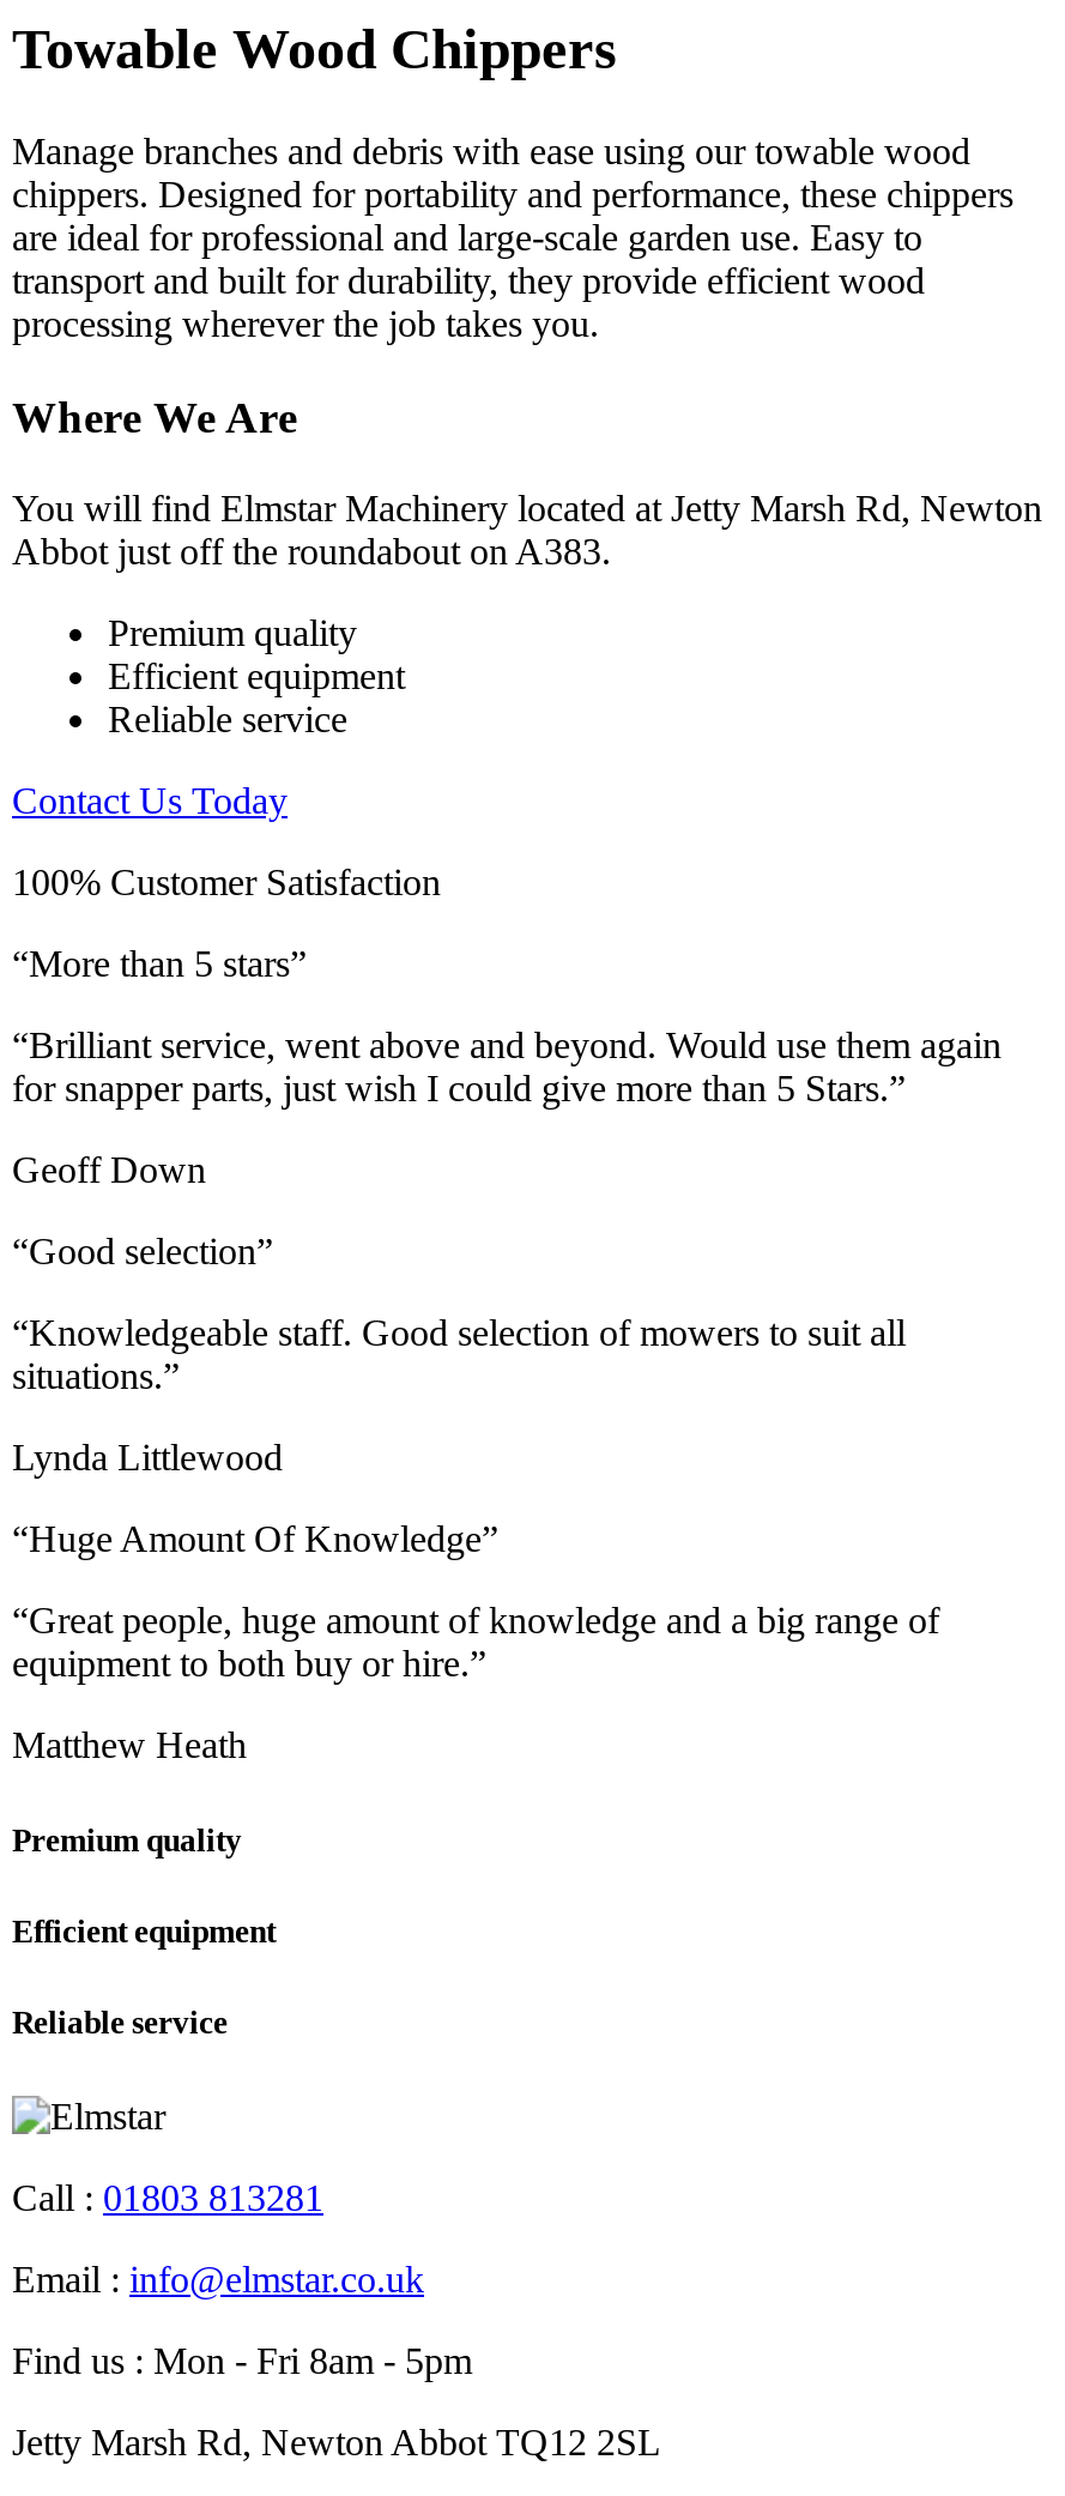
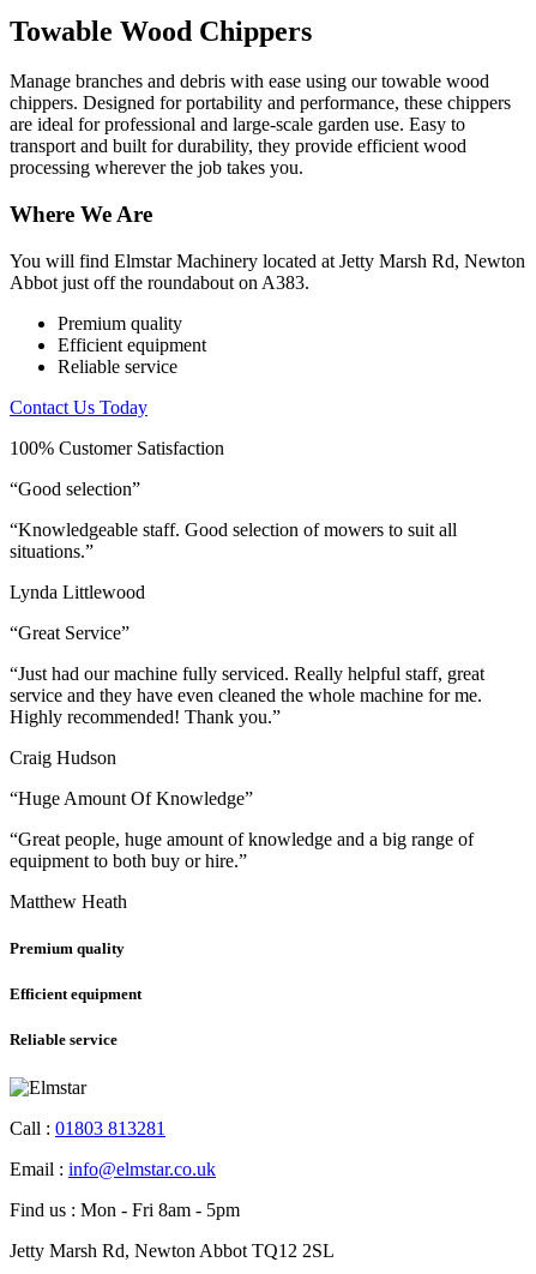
[12,944,1002,1191] “More than 5 stars” | “Brilliant service, went above and beyond. Would use them again | for snapper parts, just wish I could give more than 5 Stars.” | Geoff Down -> none
moved [12,1232,906,1478] -> [10,479,457,602]: “Good selection” | “Knowledgeable staff. Good selection of mowers to suit all | situations.” | Lynda Littlewood
none -> [10,622,484,768] “Great Service” | “Just had our machine fully serviced. Really helpful staff, great | service and they have even cleaned the whole machine for me. | Highly recommended! Thank you.” | Craig Hudson

